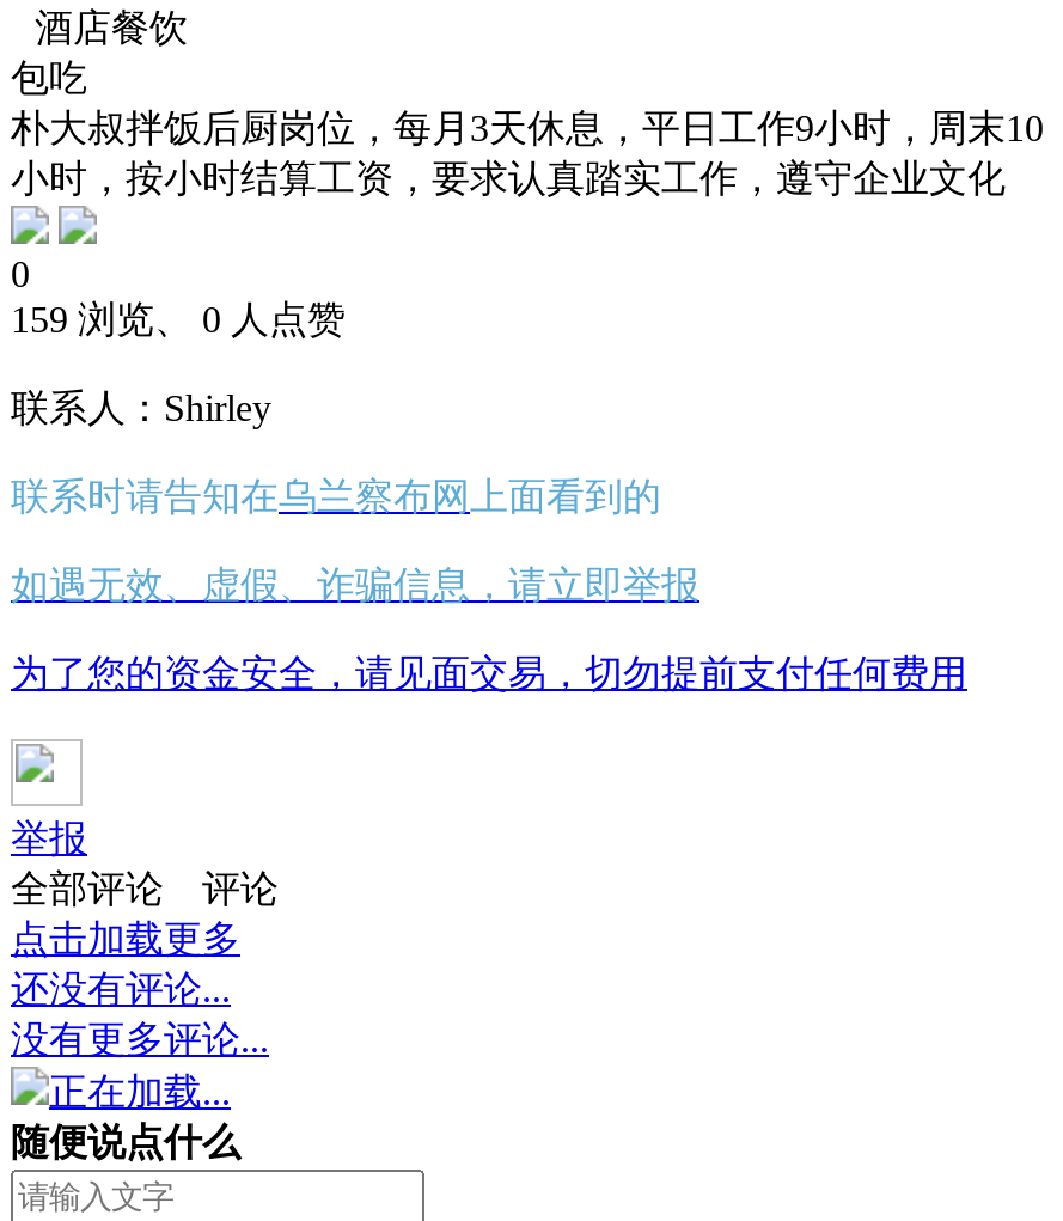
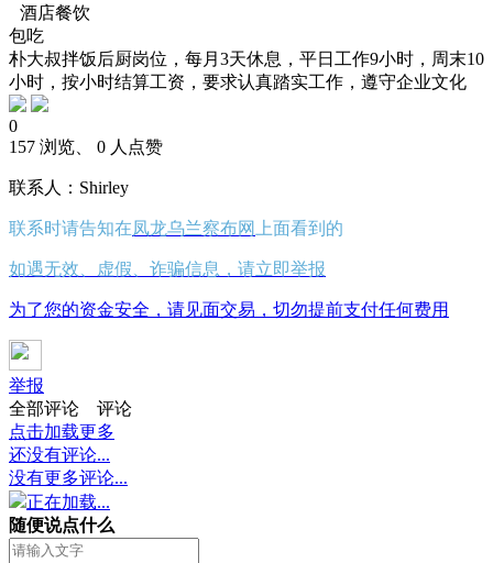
[11,298,346,338] 159 浏览、 0 人点赞 -> [9,137,163,156] 157 浏览、 0 人点赞
[11,475,661,515] 联系时请告知在乌兰察布网上面看到的 -> [9,218,343,237] 联系时请告知在凤龙乌兰察布网上面看到的

